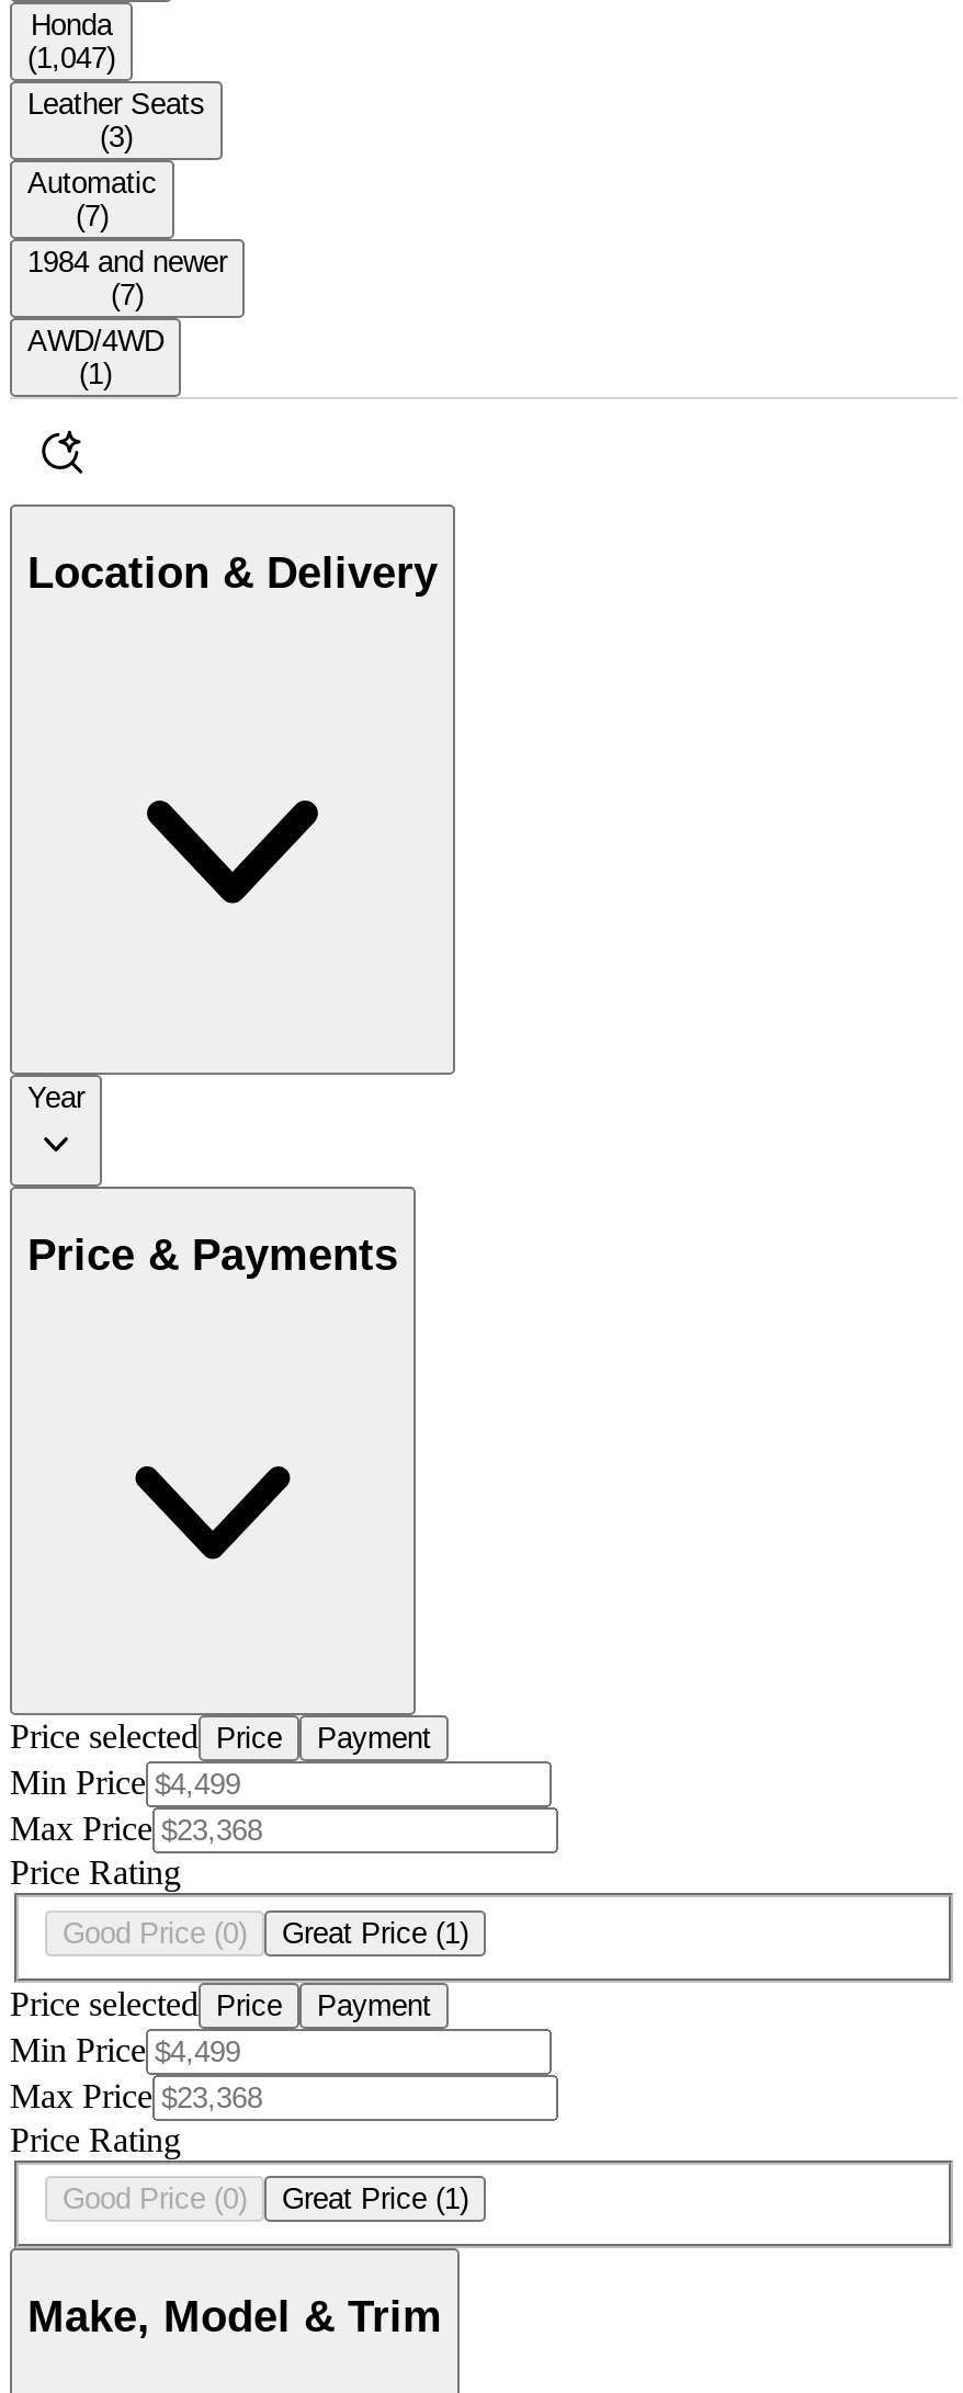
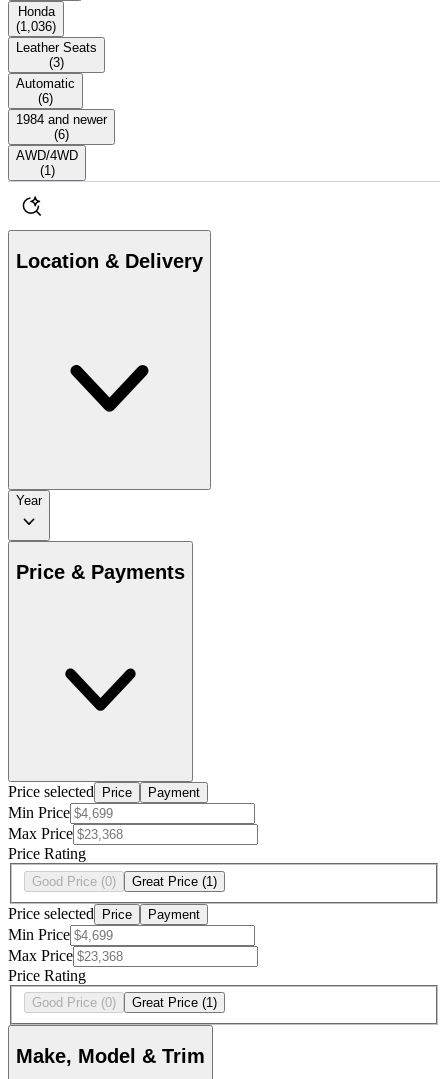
[27,41,115,74] (1,047) -> [16,19,56,34] (1,036)
[76,199,109,232] (7) -> [38,91,53,106] (6)
[111,278,144,311] (7) -> [54,127,69,142] (6)

